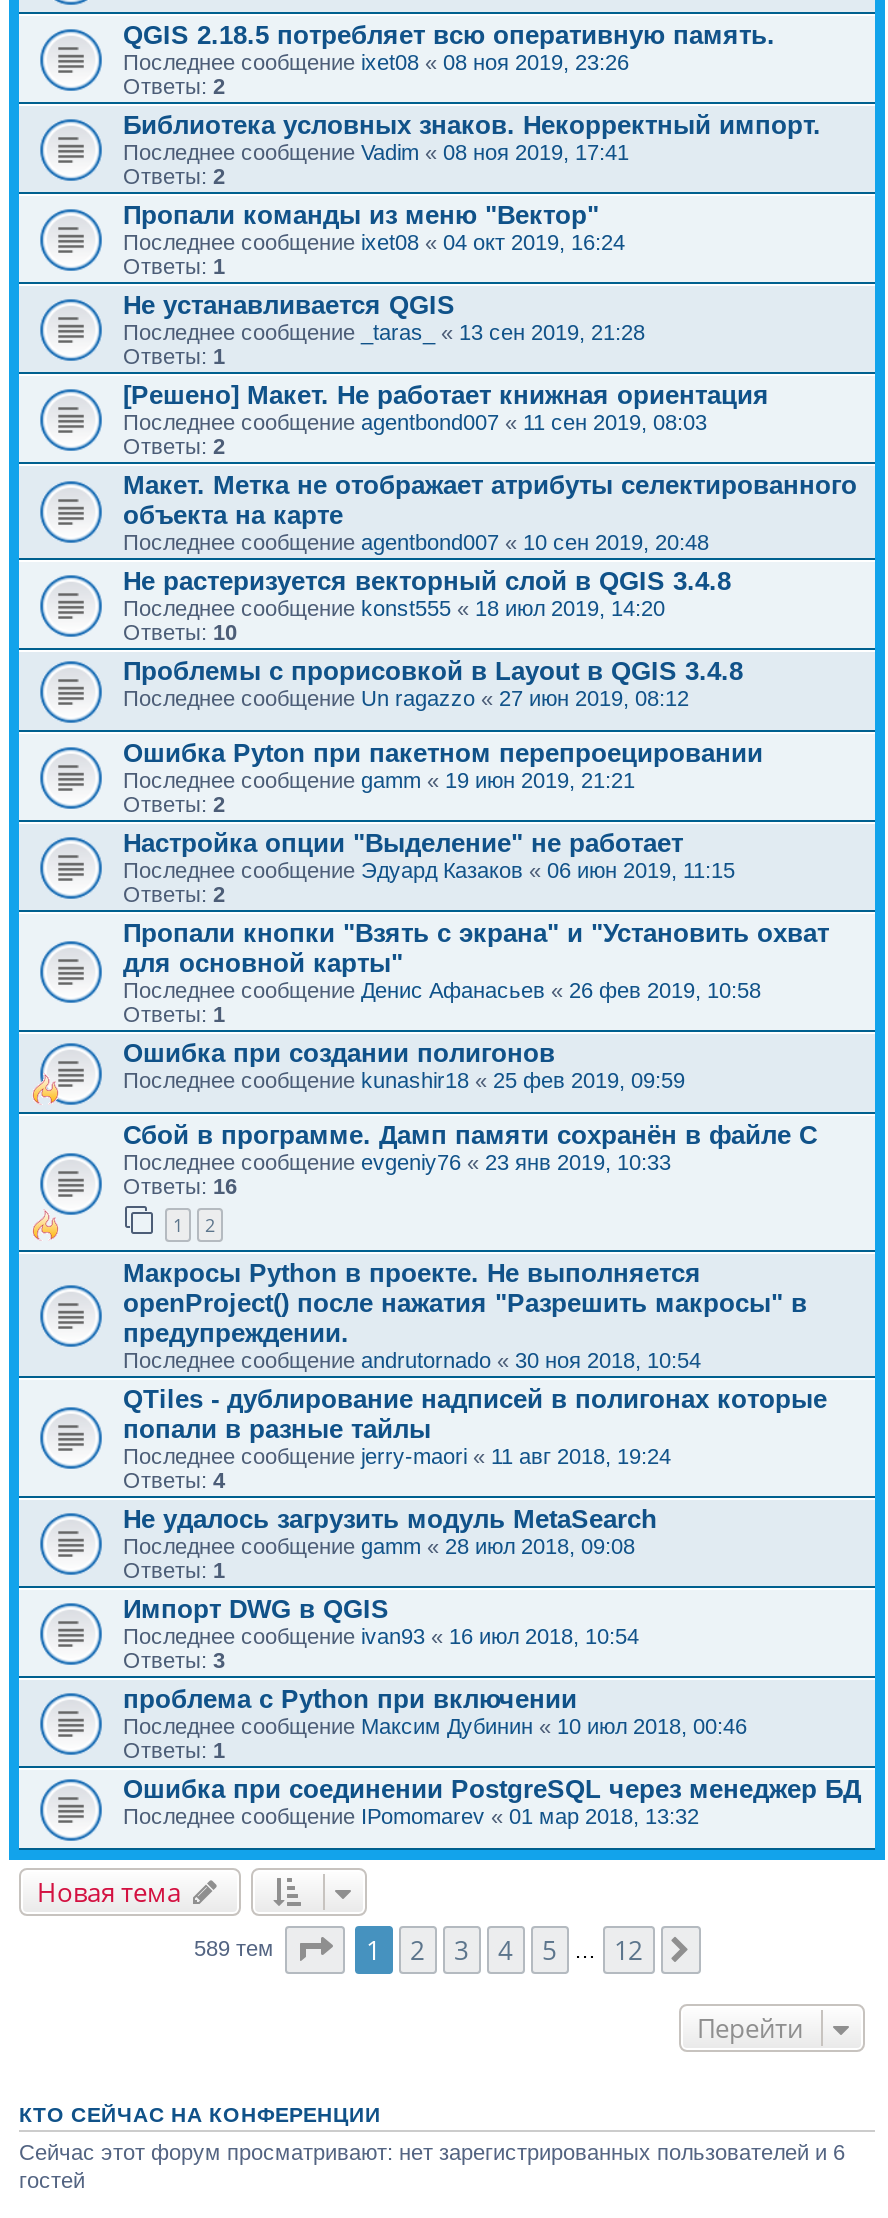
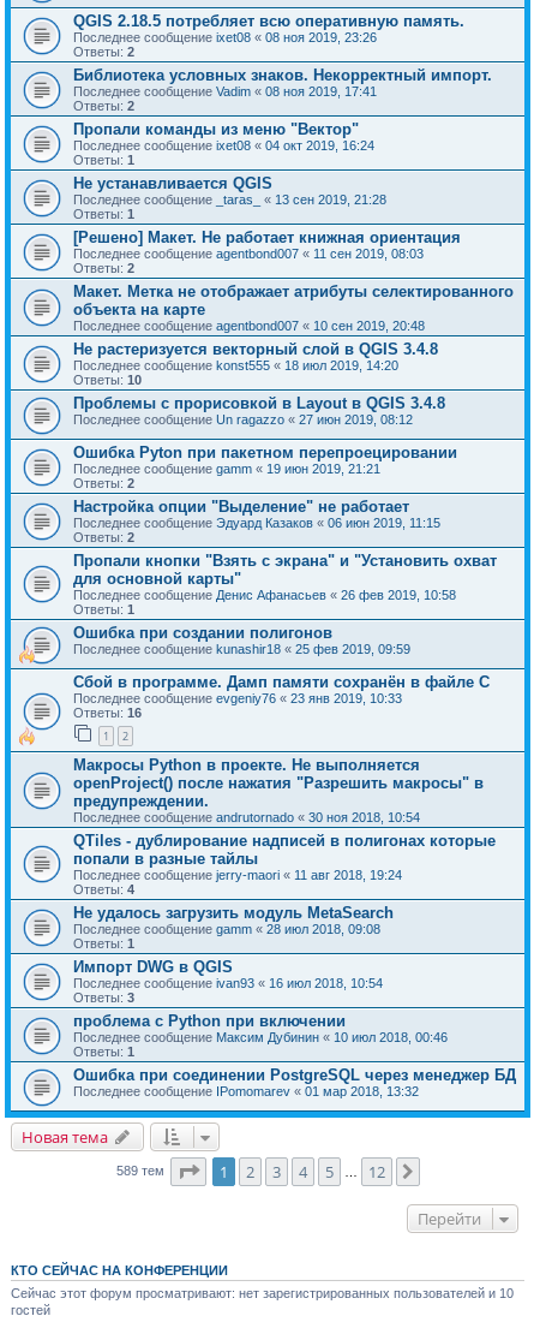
[19,2140,845,2164] Сейчас этот форум просматривают: нет зарегистрированных пользователей и 6 -> [11,1286,514,1300] Сейчас этот форум просматривают: нет зарегистрированных пользователей и 10

